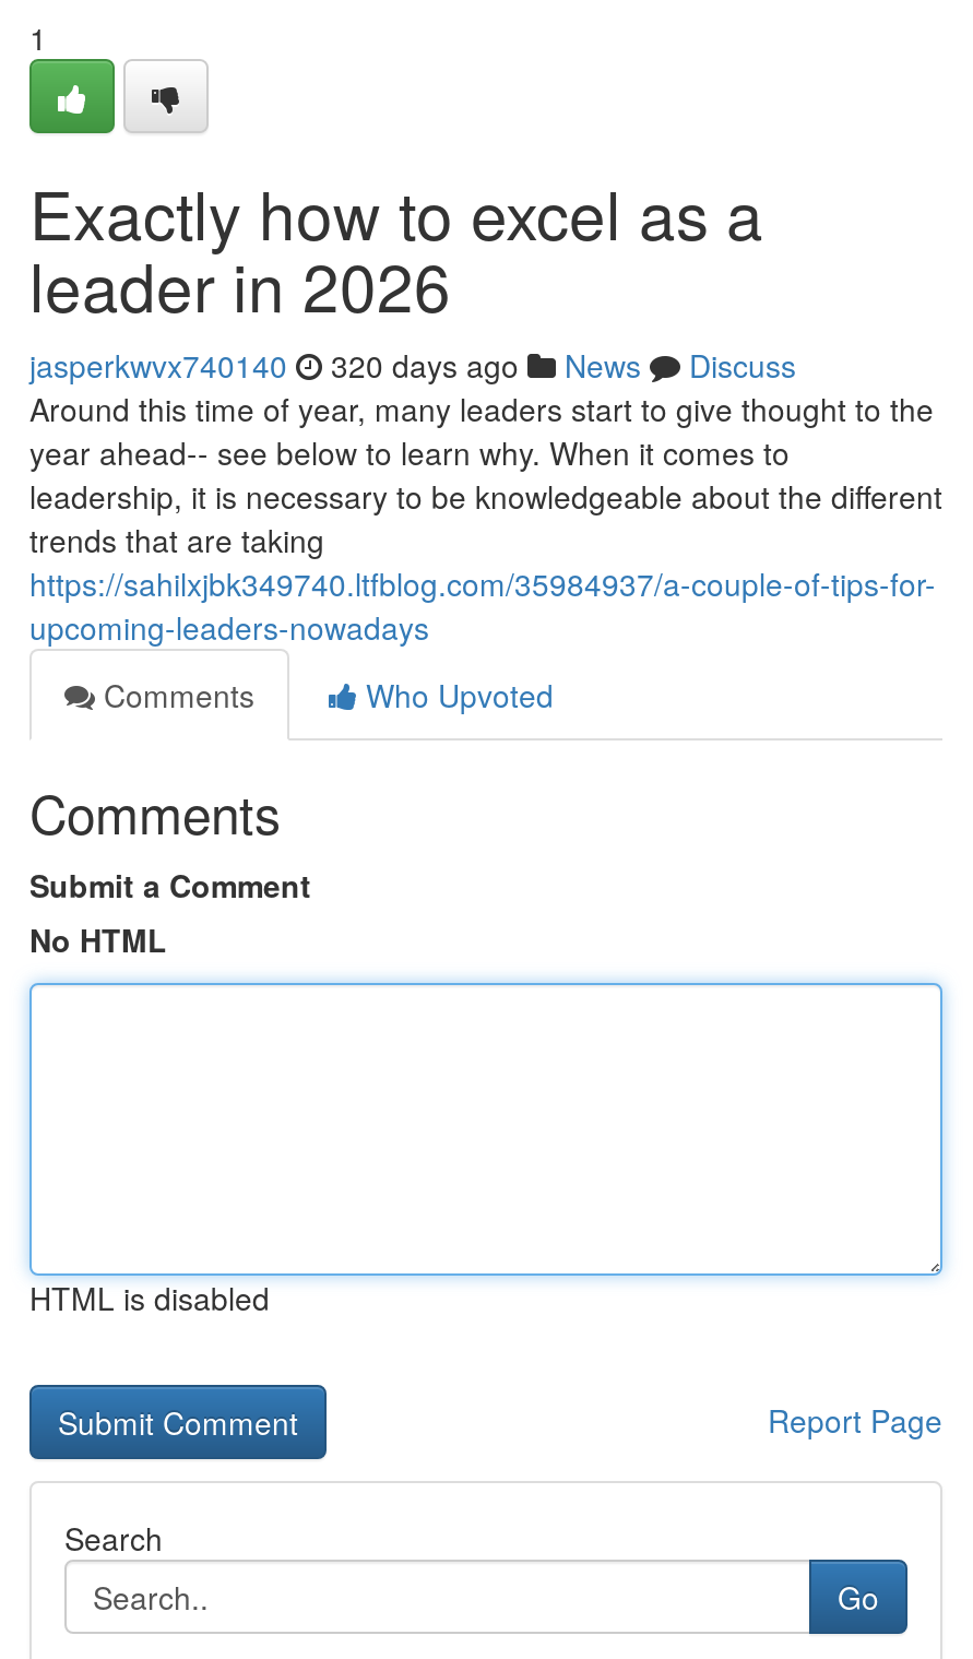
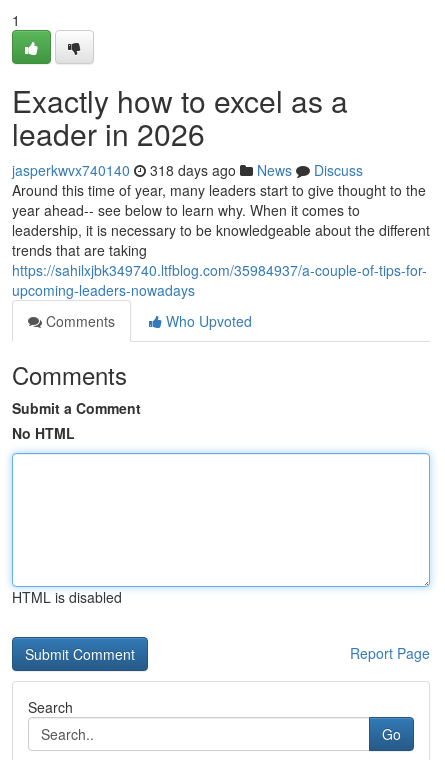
[29,343,796,387] jasperkwvx740140 320 days ago News Discuss -> [12,160,363,180] jasperkwvx740140 318 days ago News Discuss

